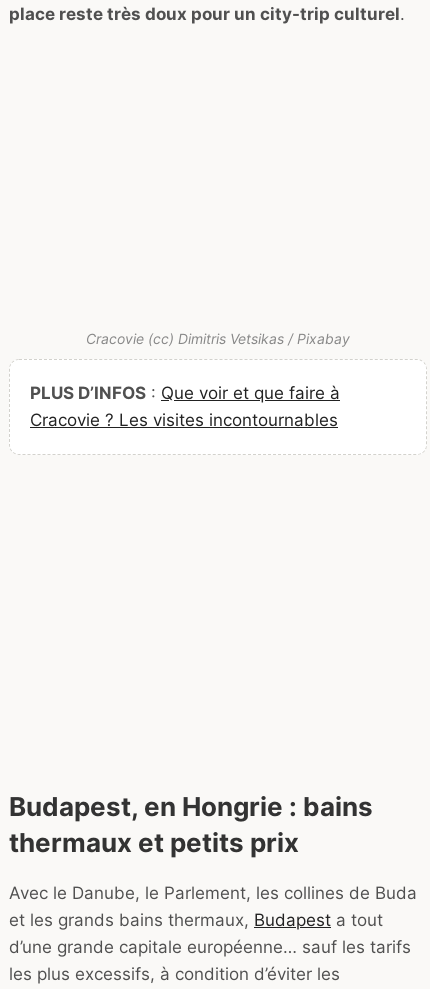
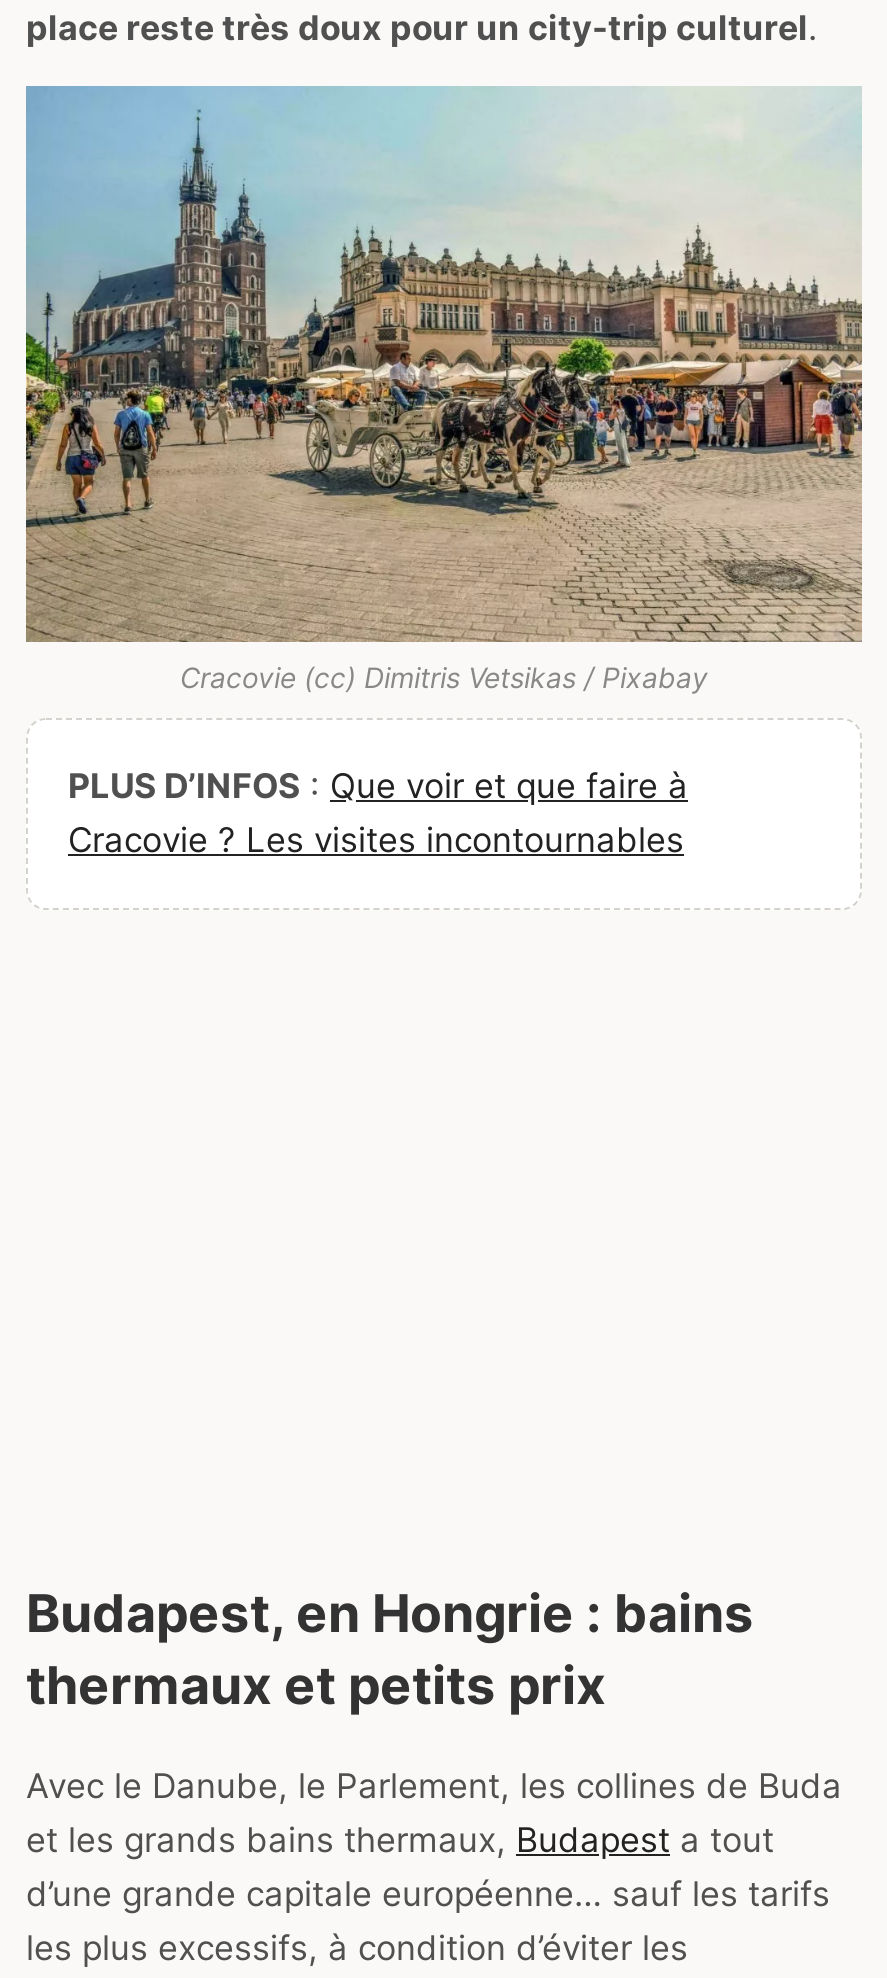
none -> [24,84,864,644] [image]

